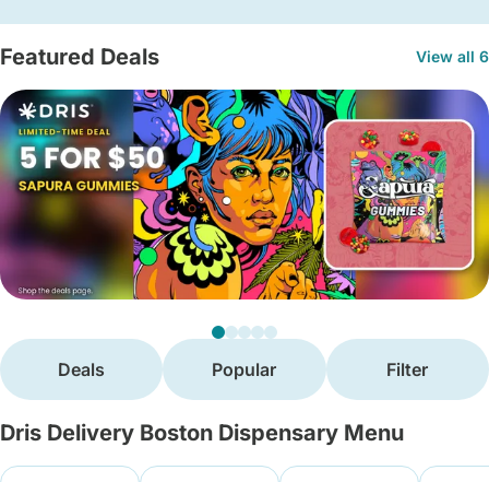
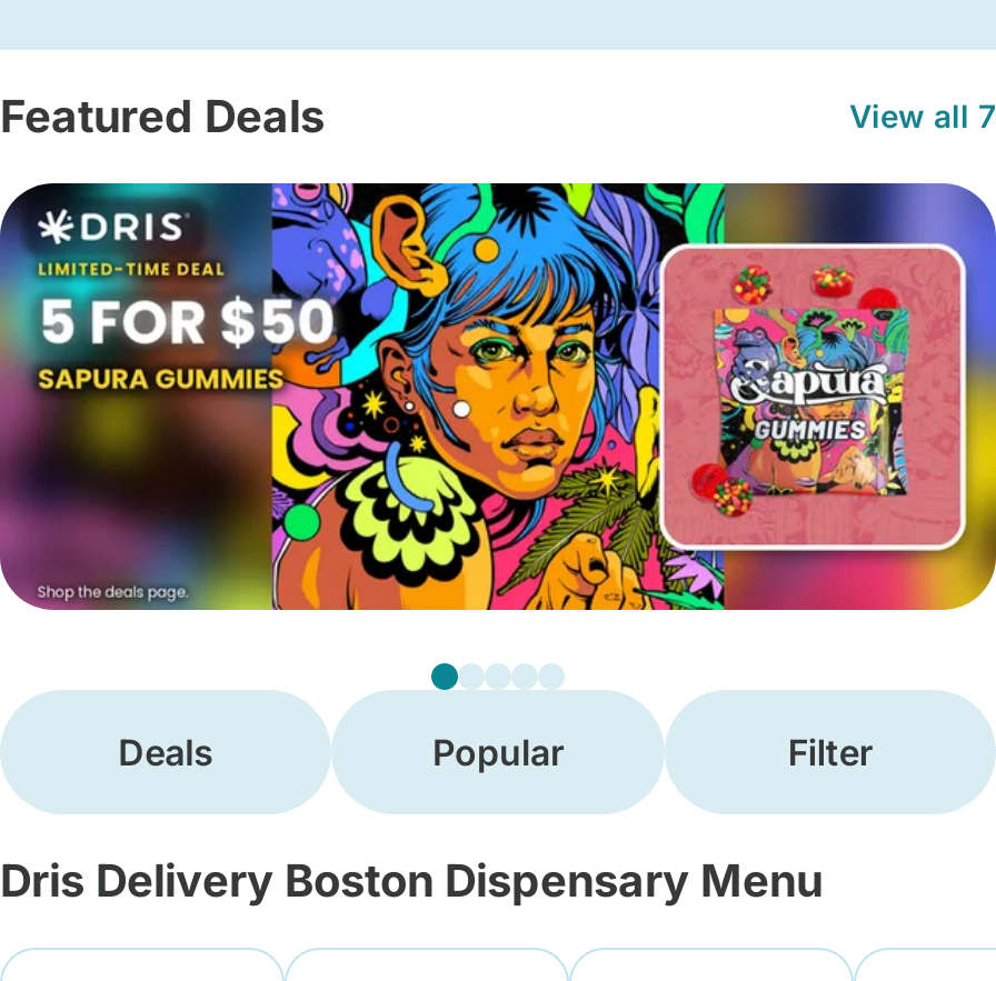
[416,47,489,66] View all 6 -> [849,97,996,134] View all 7

